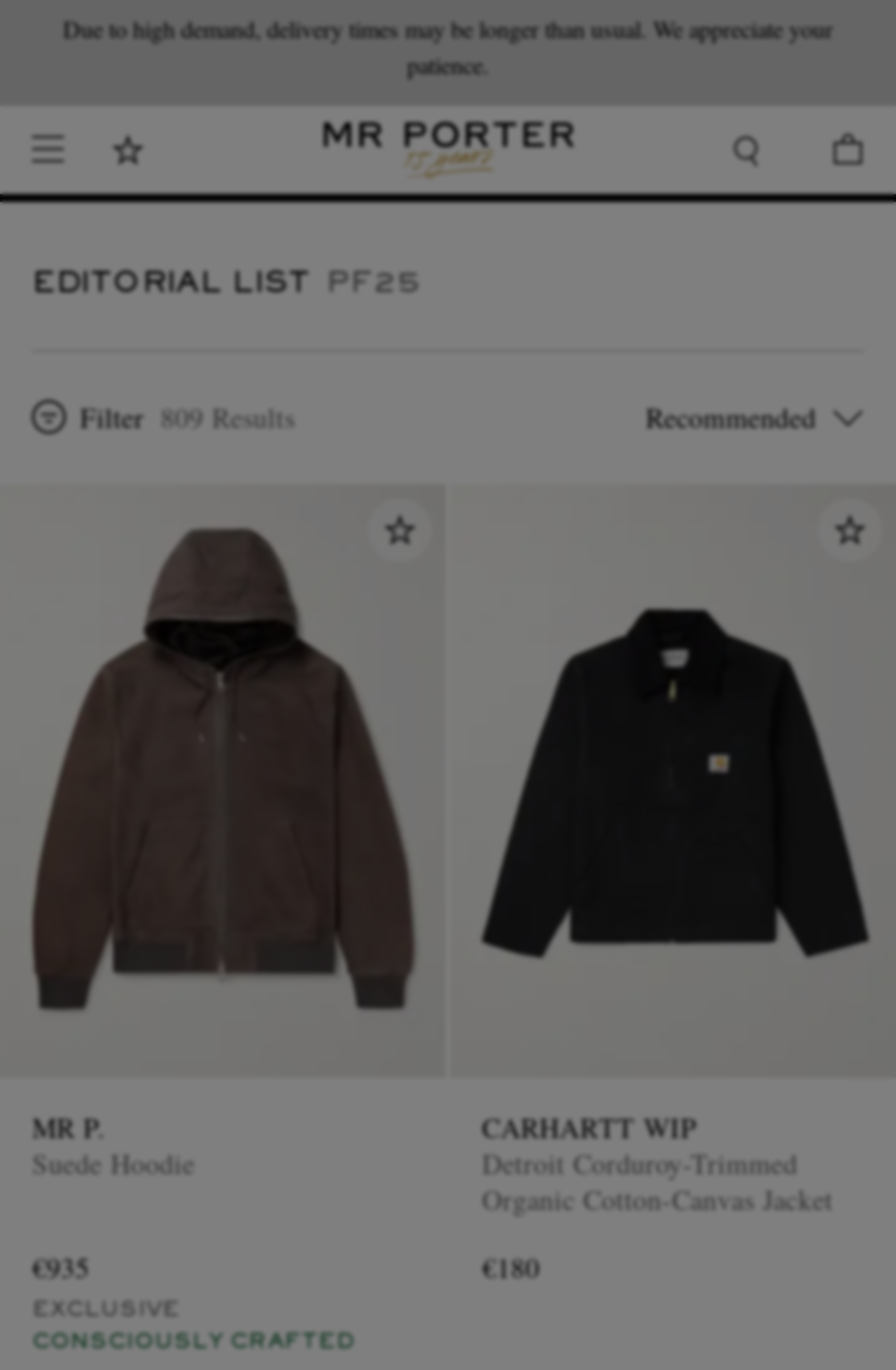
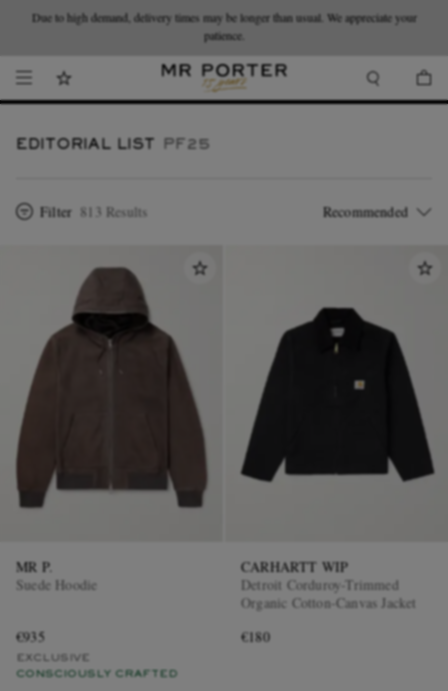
[80,398,295,436] Filter 809 Results -> [40,202,147,221] Filter 813 Results

